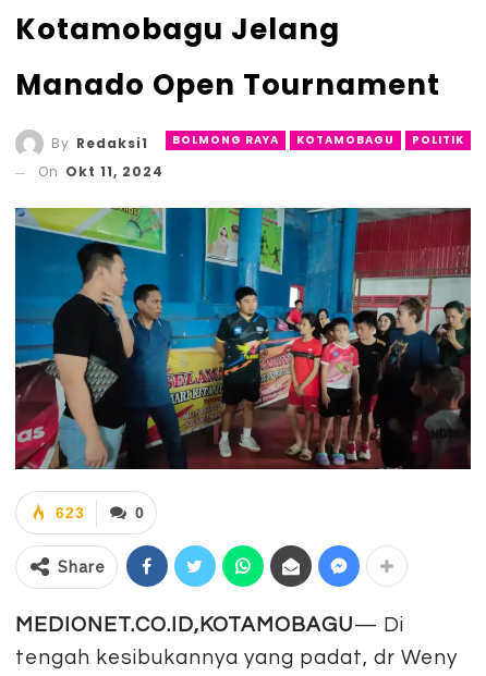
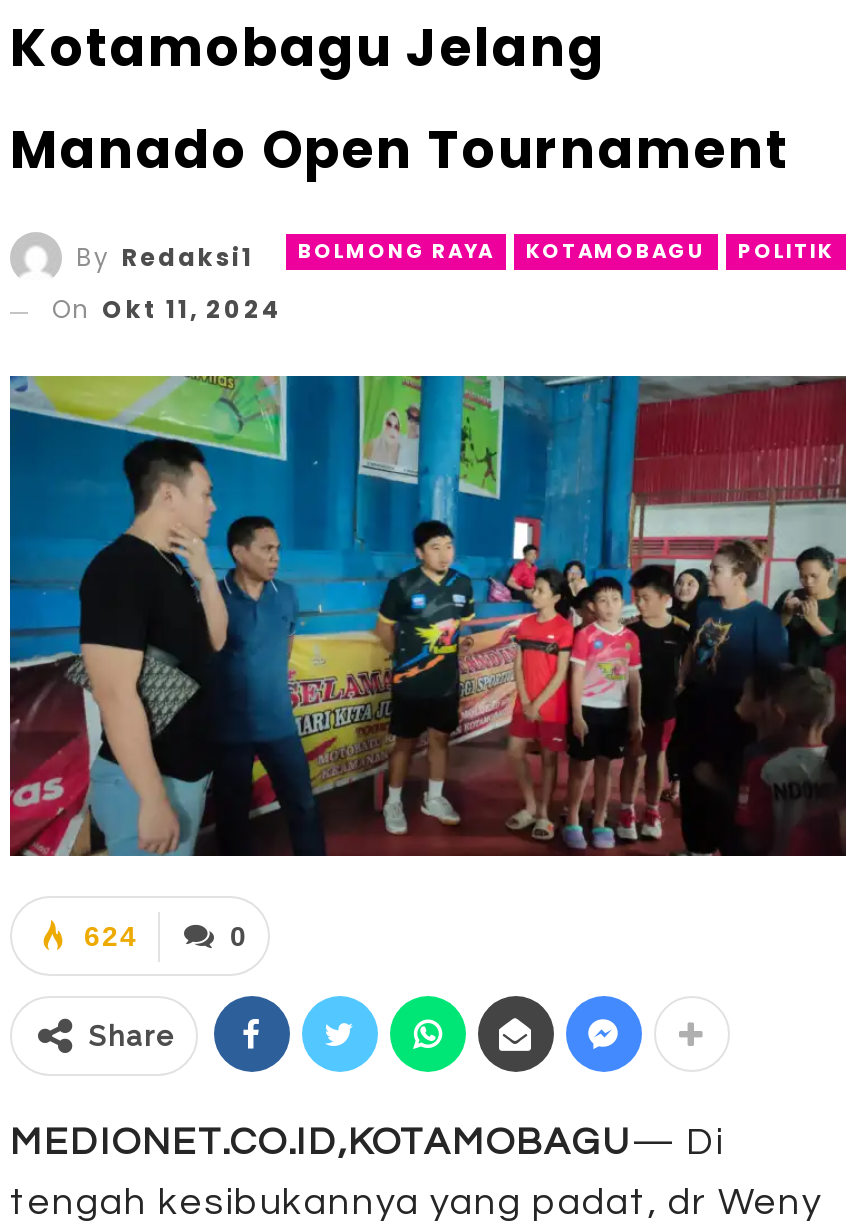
[56,504,85,522] 623 -> [84,920,138,952] 624

